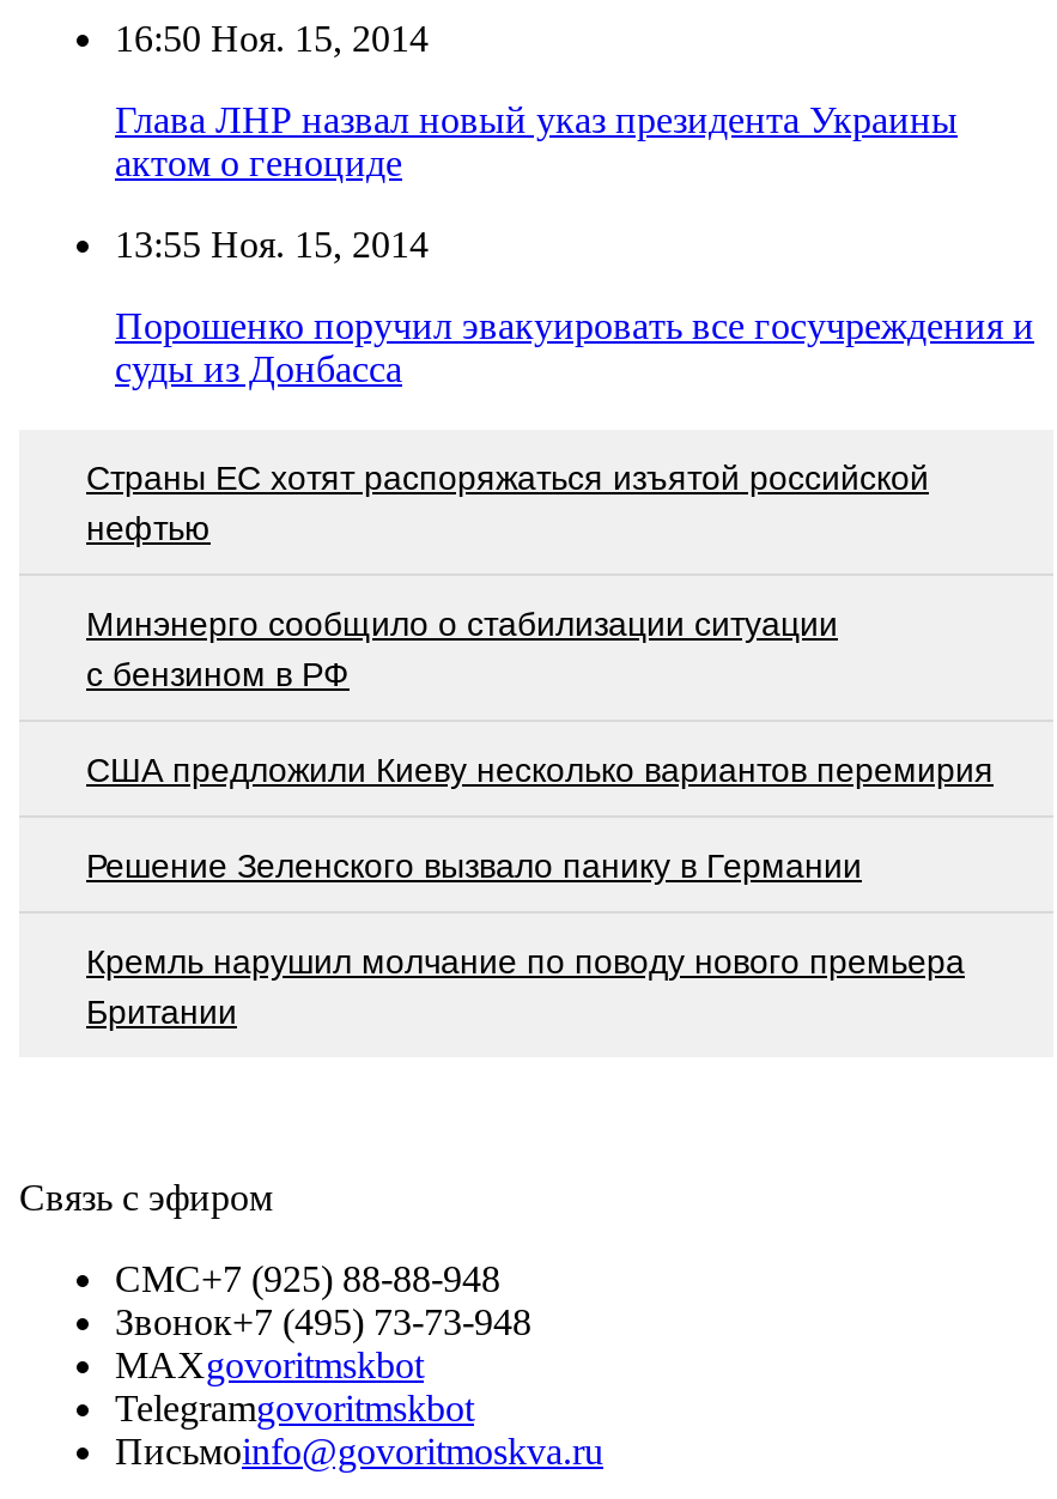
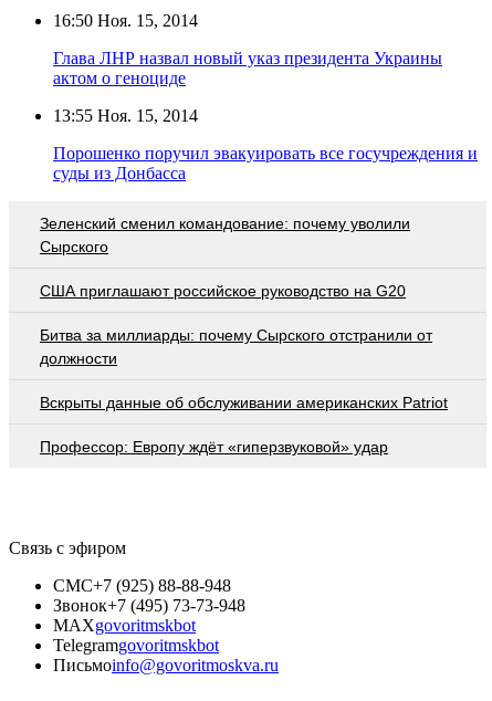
[86,458,929,546] Страны ЕС хотят распоряжаться изъятой российской | нефтью -> [40,214,410,255] Зеленский сменил командование: почему уволили | Сырского
[86,604,838,692] Минэнерго сообщило о стабилизации ситуации | с бензином в РФ -> [40,282,406,299] США приглашают российское руководство на G20
[86,750,994,788] США предложили Киеву несколько вариантов перемирия -> [40,326,432,367] Битва за миллиарды: почему Сырского отстранили от | должности
[86,846,862,884] Решение Зеленского вызвало панику в Германии -> [40,393,448,411] Вскрыты данные об обслуживании американских Patriot
[86,941,965,1030] Кремль нарушил молчание по поводу нового премьера | Британии -> [40,437,388,455] Профессор: Европу ждёт «гиперзвуковой» удар

